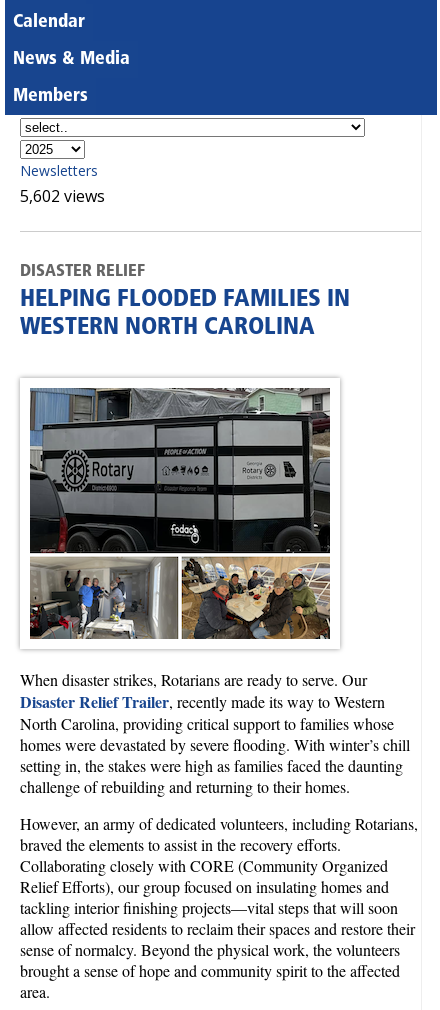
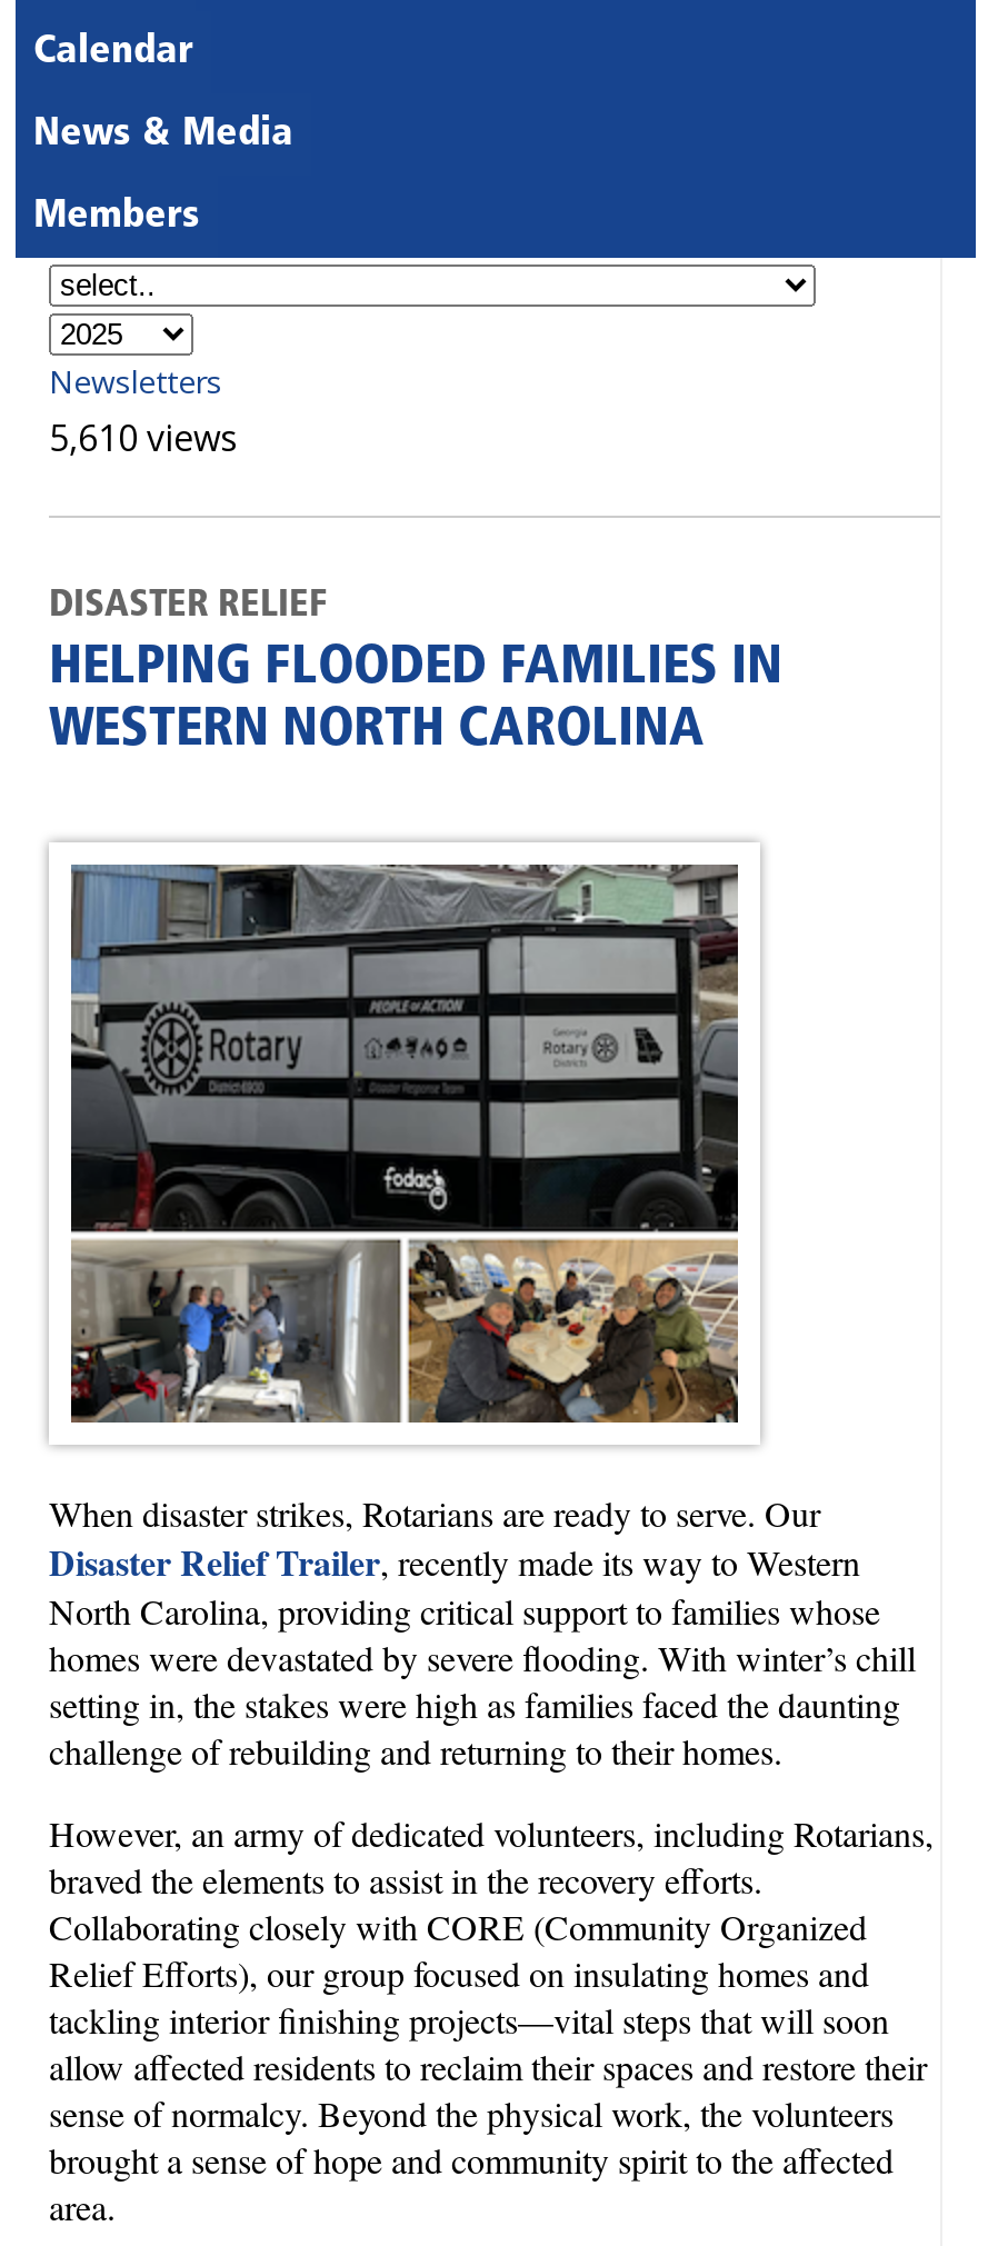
[20,185,105,207] 5,602 views -> [49,413,238,462] 5,610 views

